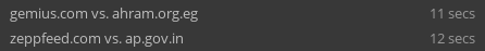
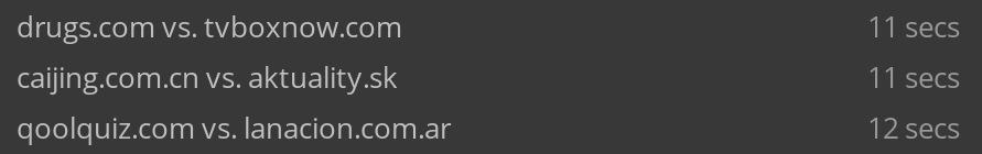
[10,3,198,23] gemius.com vs. ahram.org.eg -> [17,7,402,46] drugs.com vs. tvboxnow.com
[10,28,184,48] zeppfeed.com vs. ap.gov.in -> [17,57,960,147] caijing.com.cn vs. aktuality.sk | 11 secs | qoolquiz.com vs. lanacion.com.ar

